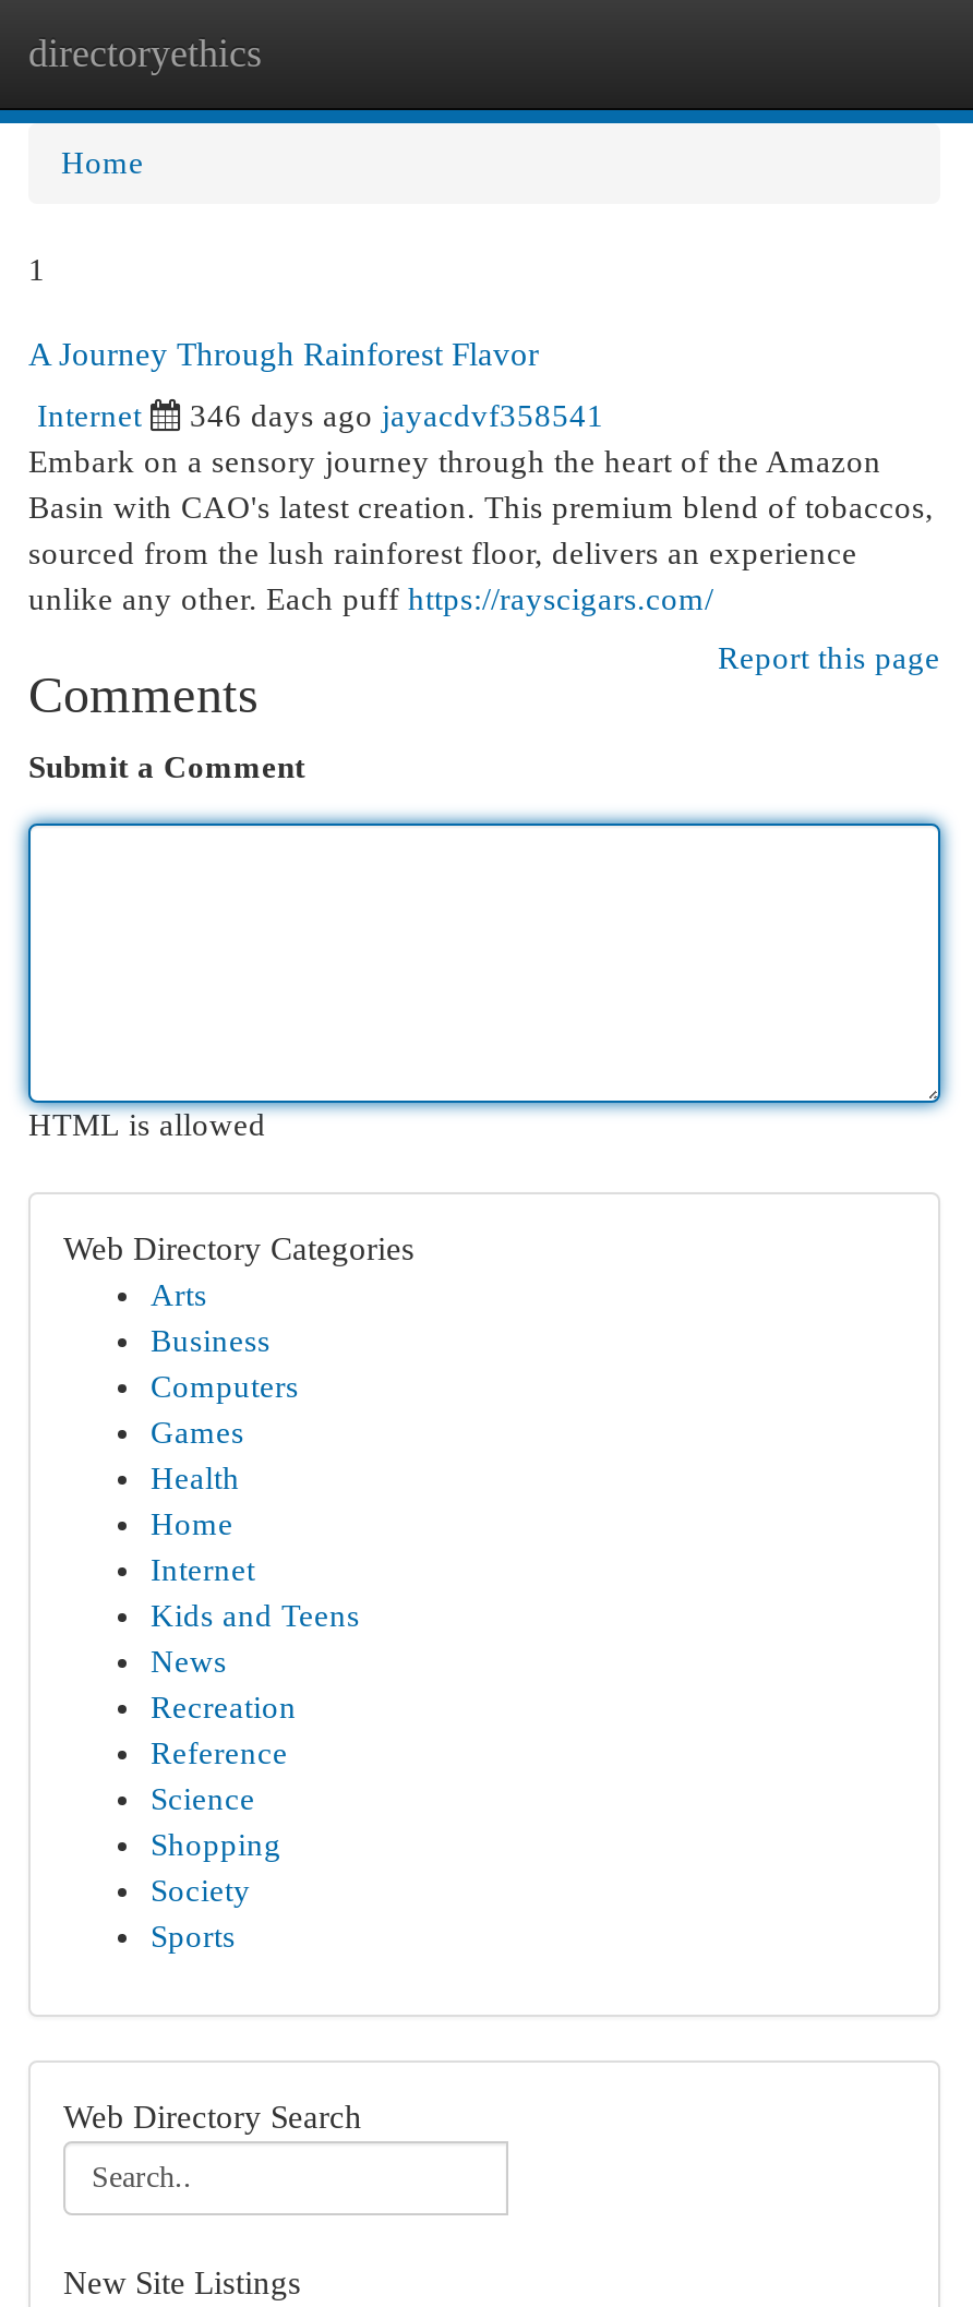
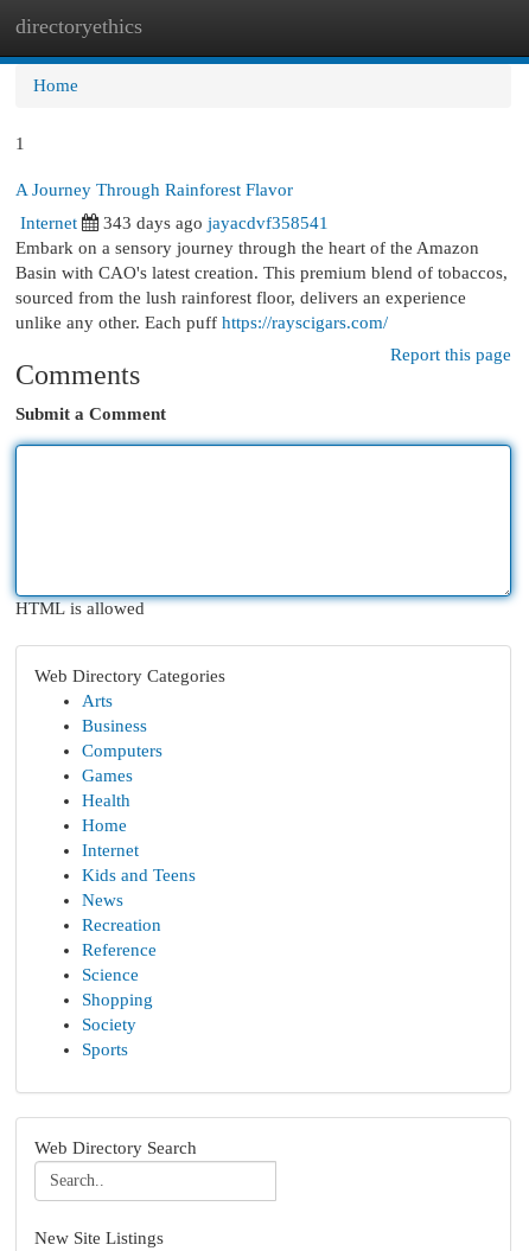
[190,398,604,433] 346 days ago jayacdvf358541 -> [103,213,329,232] 343 days ago jayacdvf358541

